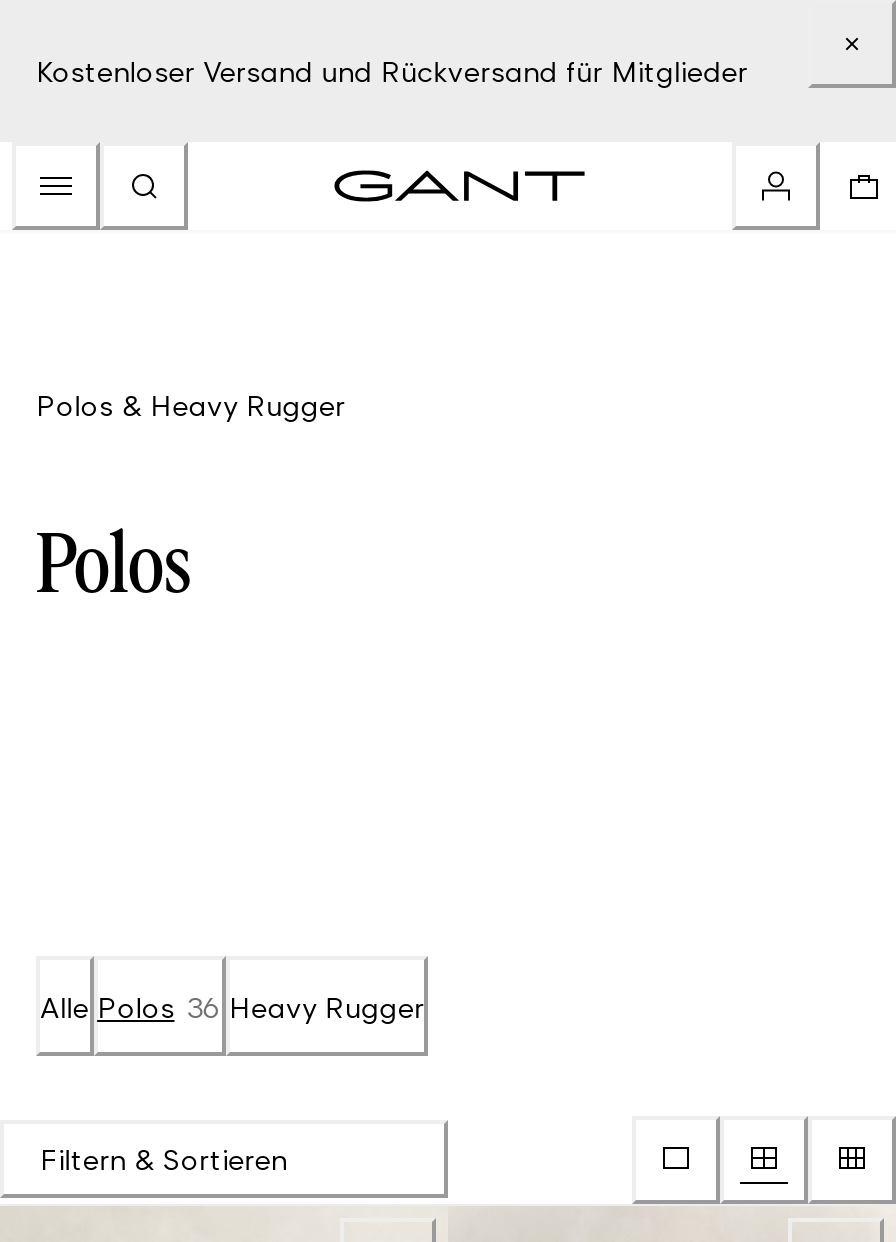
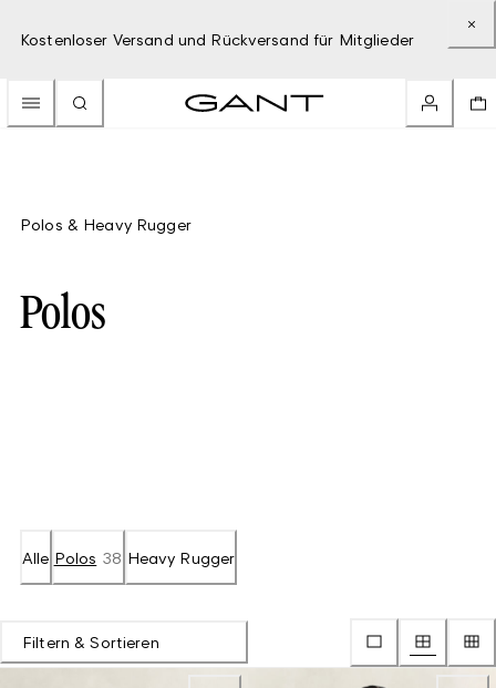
[40,989,424,1023] Alle Polos 36 Heavy Rugger -> [22,548,235,567] Alle Polos 38 Heavy Rugger

